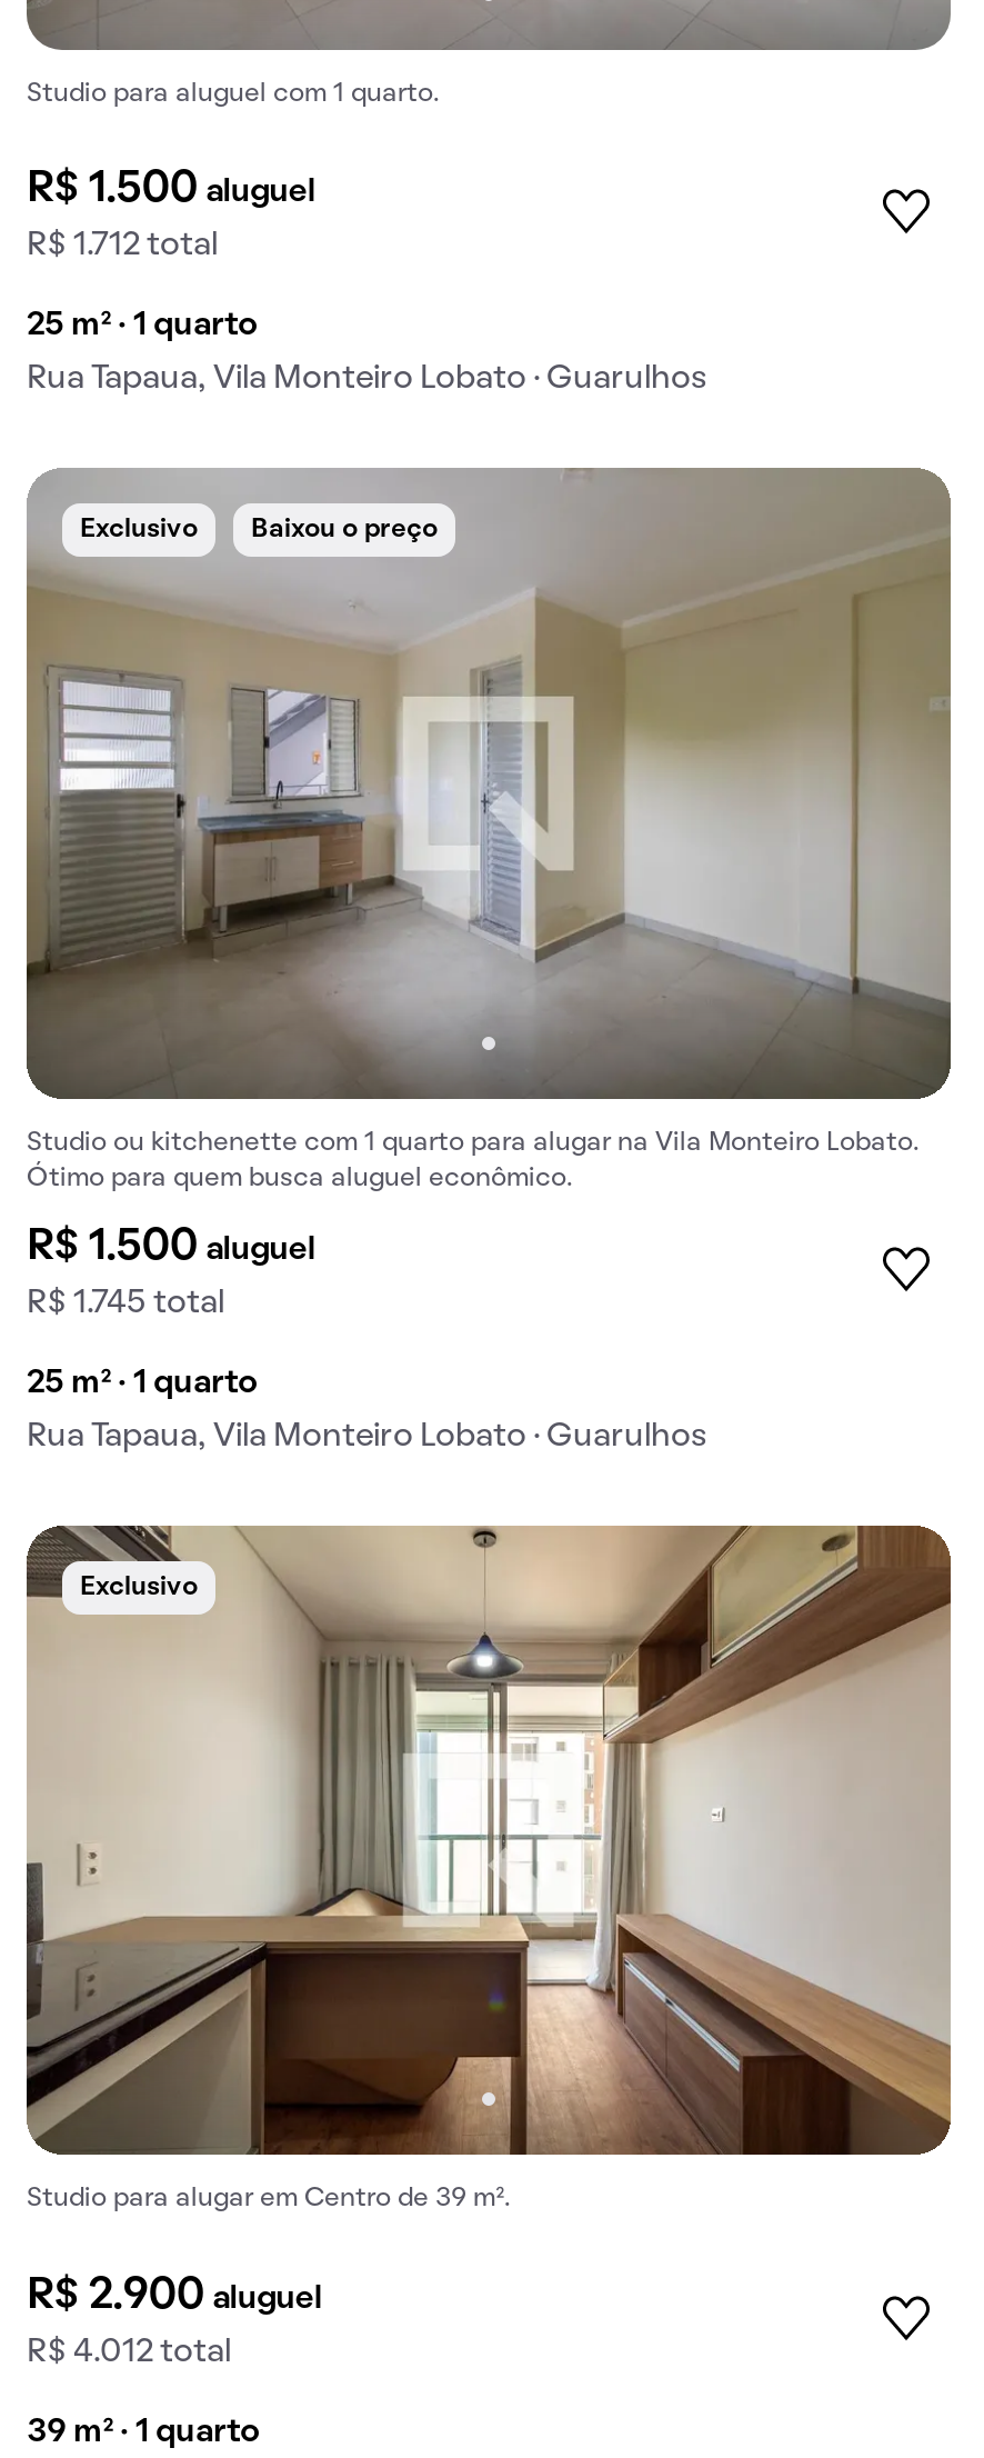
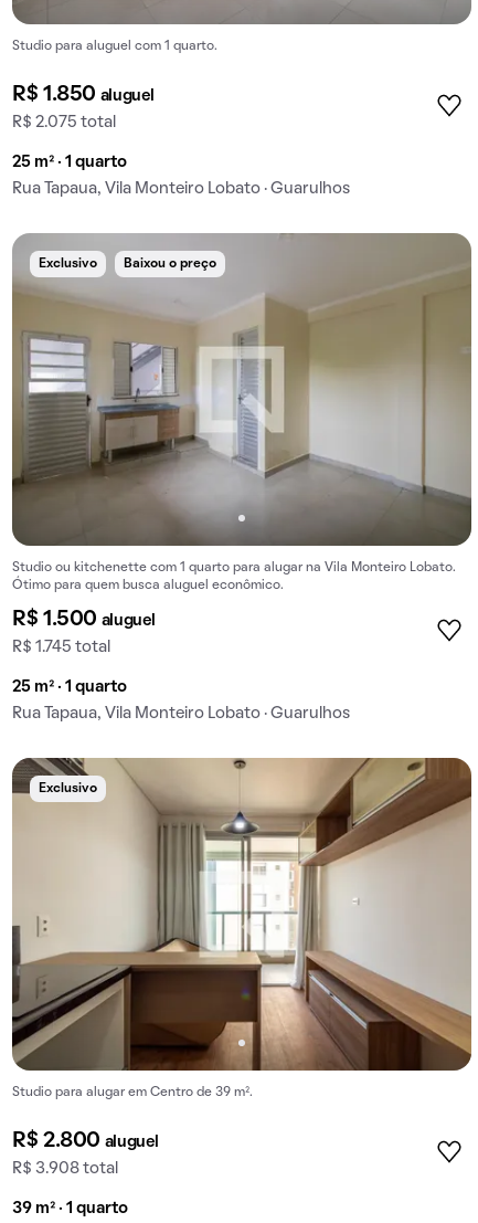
[27,170,315,210] R$ 1.500 aluguel -> [12,85,155,105] R$ 1.850 aluguel
[27,230,218,262] R$ 1.712 total -> [12,115,116,130] R$ 2.075 total
[27,2276,322,2316] R$ 2.900 aluguel -> [12,1131,159,1151] R$ 2.800 aluguel
[27,2336,231,2367] R$ 4.012 total -> [12,1161,118,1177] R$ 3.908 total

